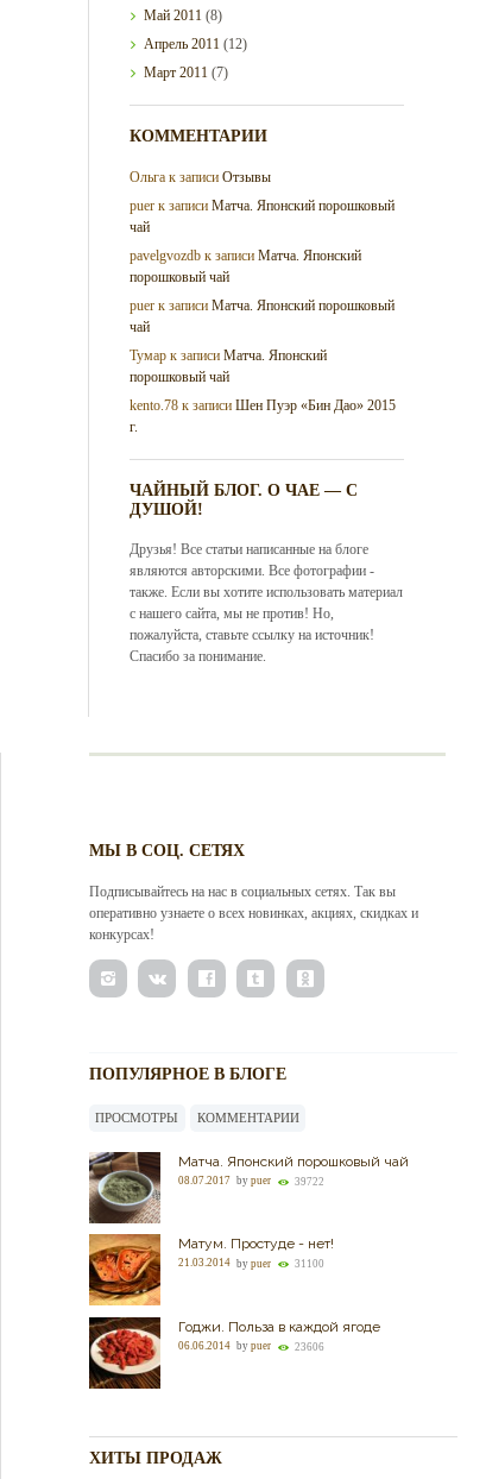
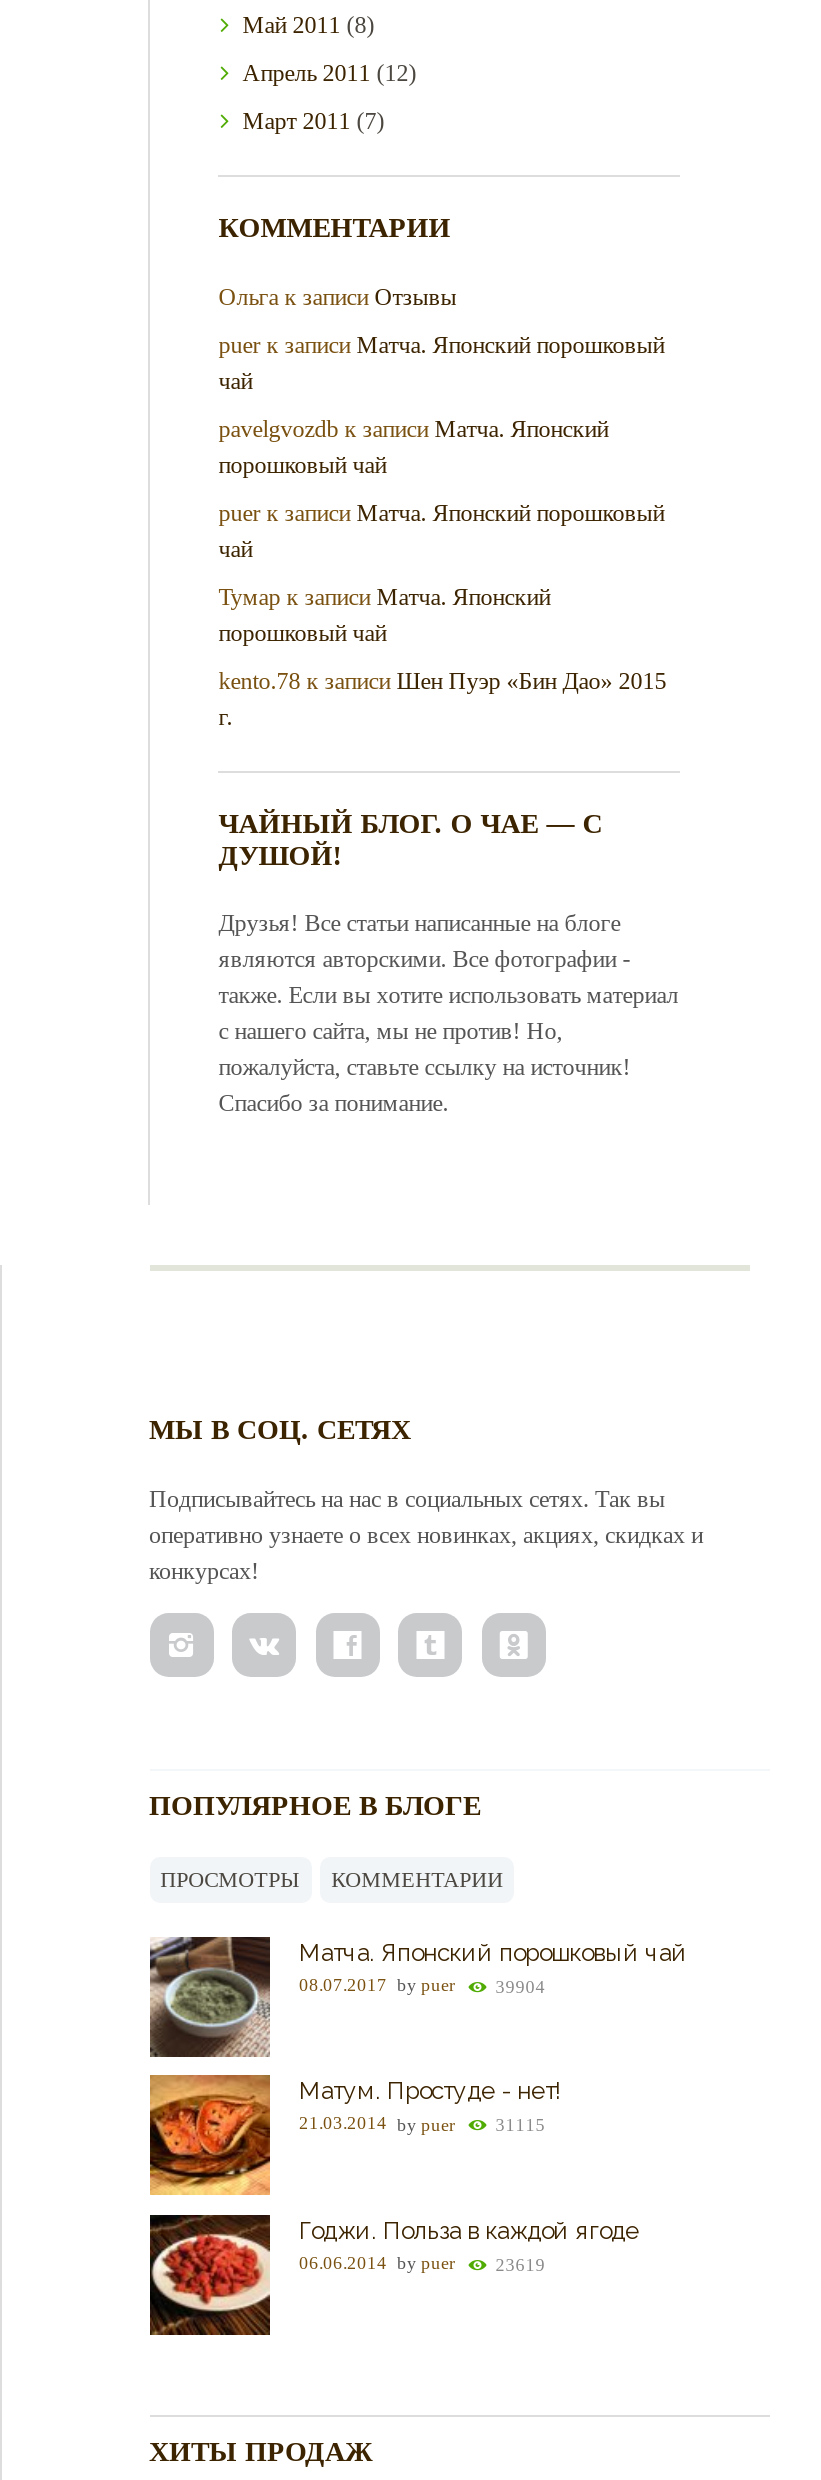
[294,1176,324,1188] 39722 -> [496,1978,546,1998] 39904
[294,1258,324,1270] 31100 -> [496,2116,546,2136] 31115
[294,1341,324,1353] 23606 -> [496,2254,546,2274] 23619

